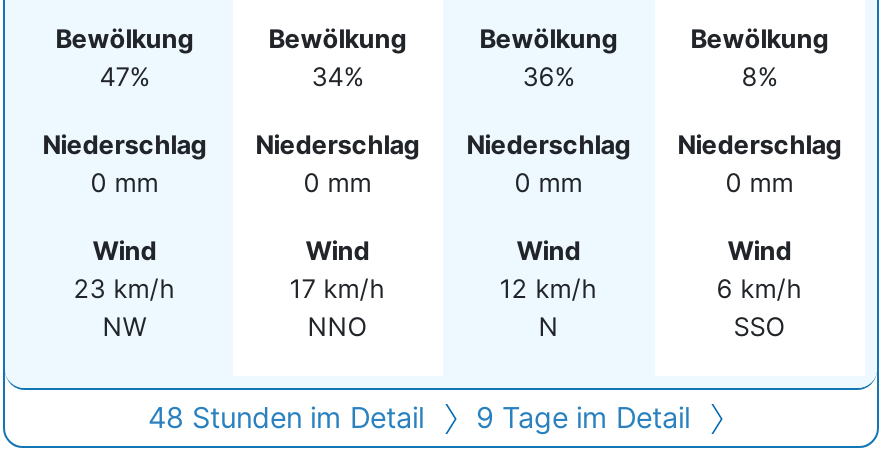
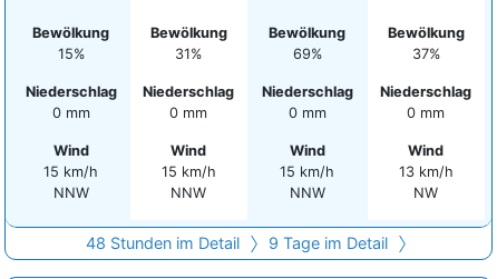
[99,62,149,92] 47% -> [58,45,84,62] 15%
[311,62,363,92] 34% -> [175,45,202,62] 31%
[523,62,575,92] 36% -> [293,45,322,62] 69%
[741,62,777,92] 8% -> [412,45,440,62] 37%
[73,274,175,342] 23 km/h | NW -> [44,163,98,201] 15 km/h | NNW
[289,274,385,342] 17 km/h | NNO -> [161,163,216,201] 15 km/h | NNW
[499,274,597,342] 12 km/h | N -> [280,163,335,201] 15 km/h | NNW
[717,274,803,342] 6 km/h | SSO -> [399,163,453,201] 13 km/h | NW

